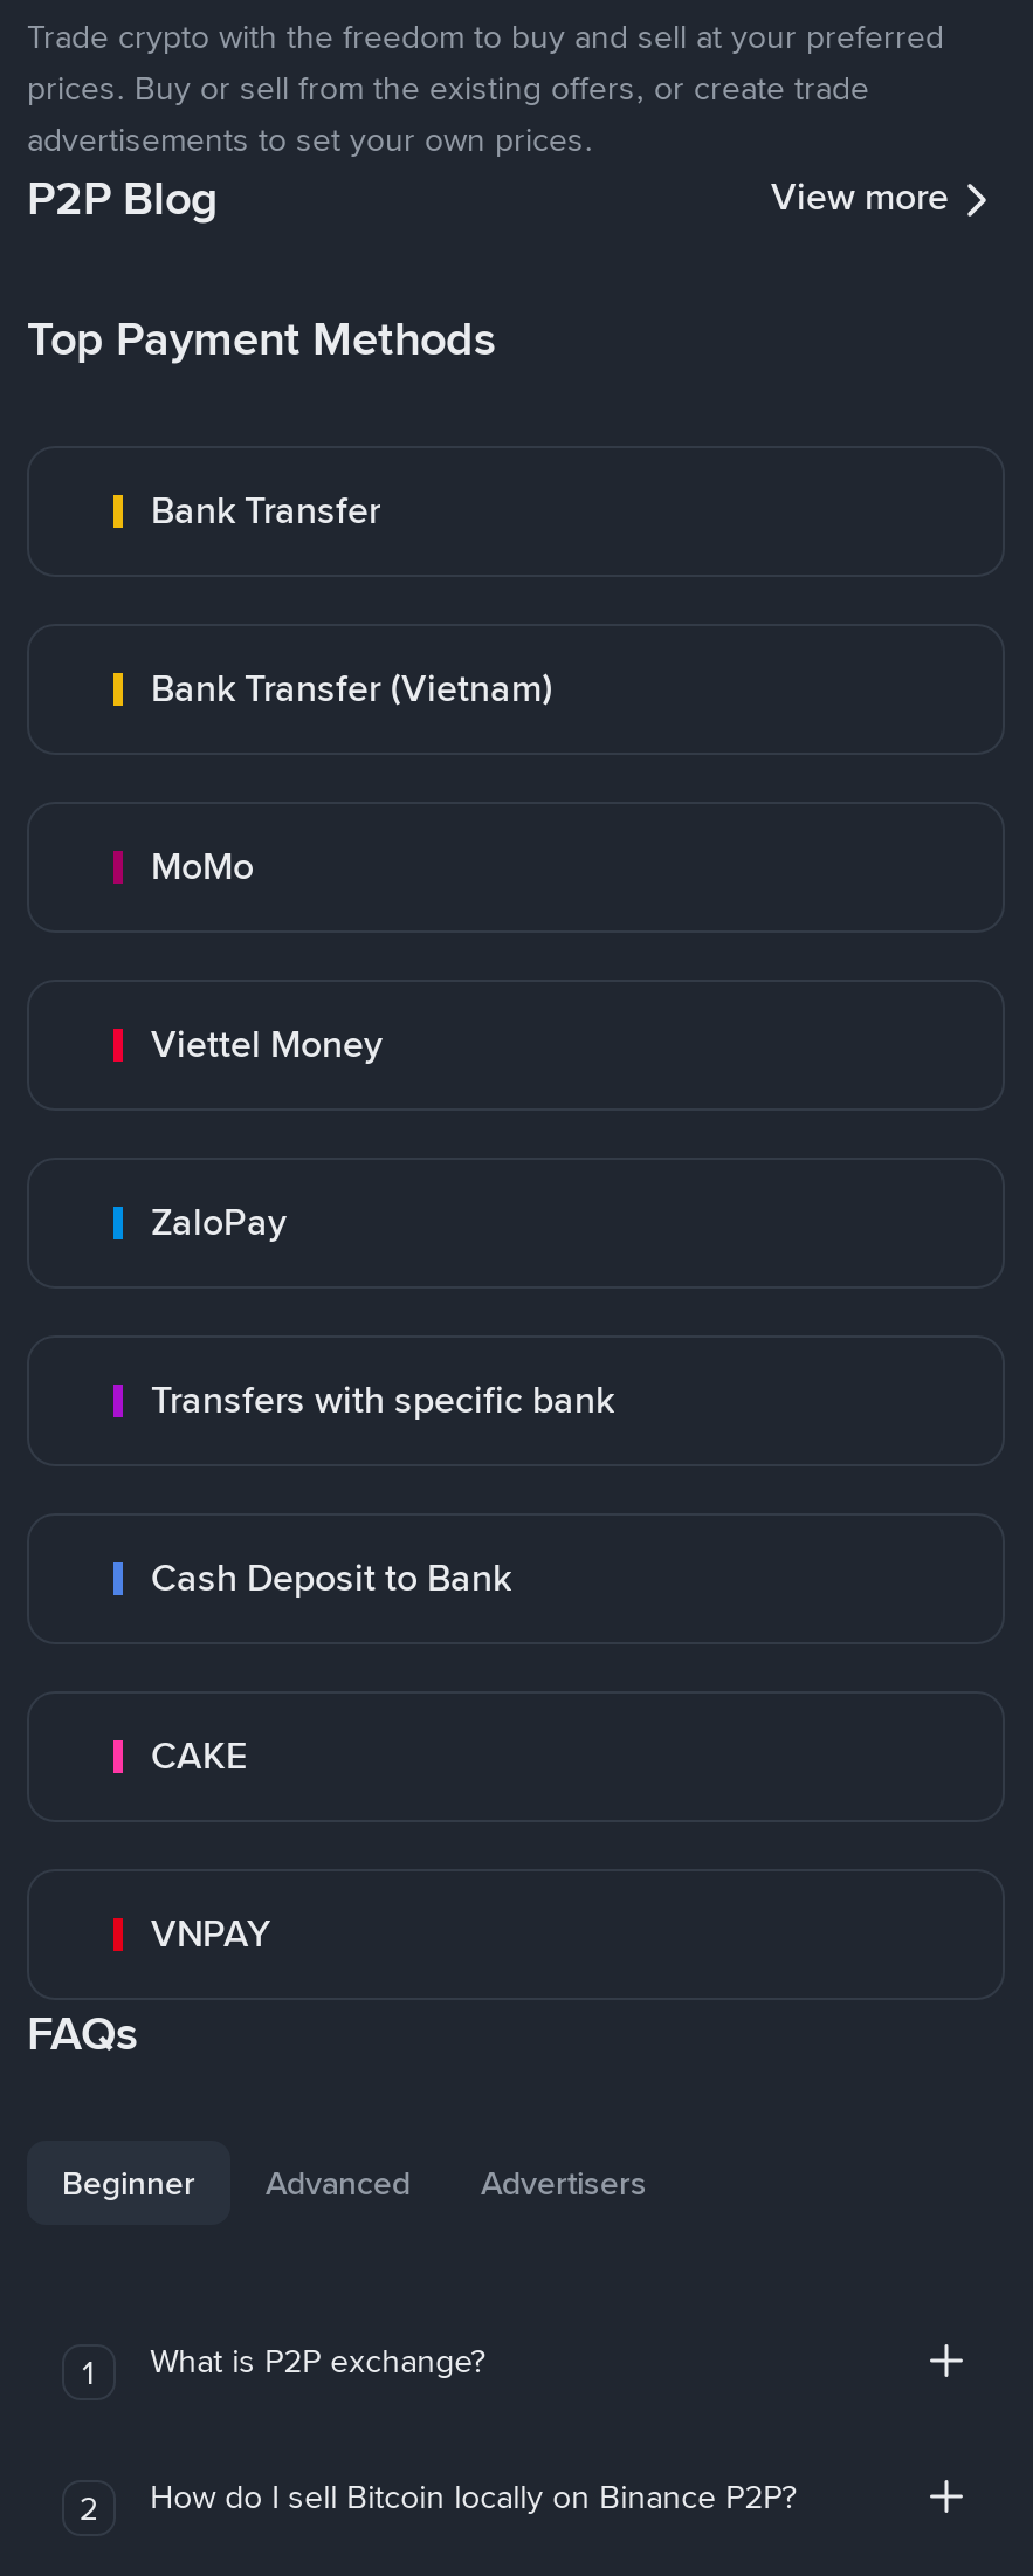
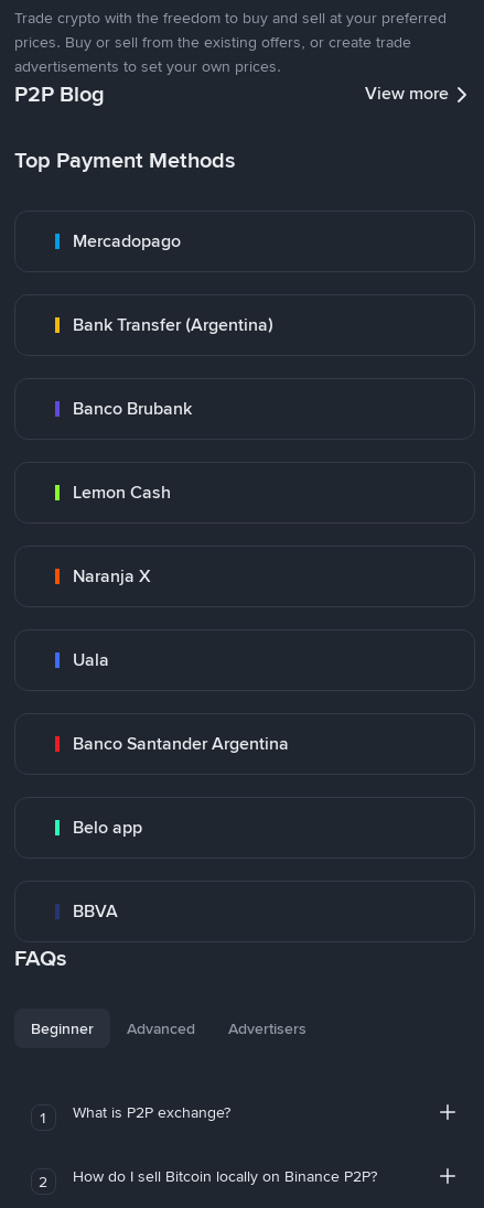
[151,486,380,535] Bank Transfer -> [73,229,181,252] Mercadopago
[151,664,553,713] Bank Transfer (Vietnam) -> [73,313,273,336] Bank Transfer (Argentina)
[151,842,254,891] MoMo -> [73,397,192,420] Banco Brubank
[151,1019,383,1069] Viettel Money -> [73,481,171,504] Lemon Cash
[151,1197,287,1246] ZaloPay -> [73,564,151,587] Naranja X
[151,1375,614,1424] Transfers with specific bank -> [73,648,109,671] Uala
[151,1553,511,1602] Cash Deposit to Bank -> [73,732,289,755] Banco Santander Argentina
[151,1731,247,1780] CAKE -> [73,816,142,839] Belo app
[151,1909,270,1958] VNPAY -> [73,899,118,923] BBVA

